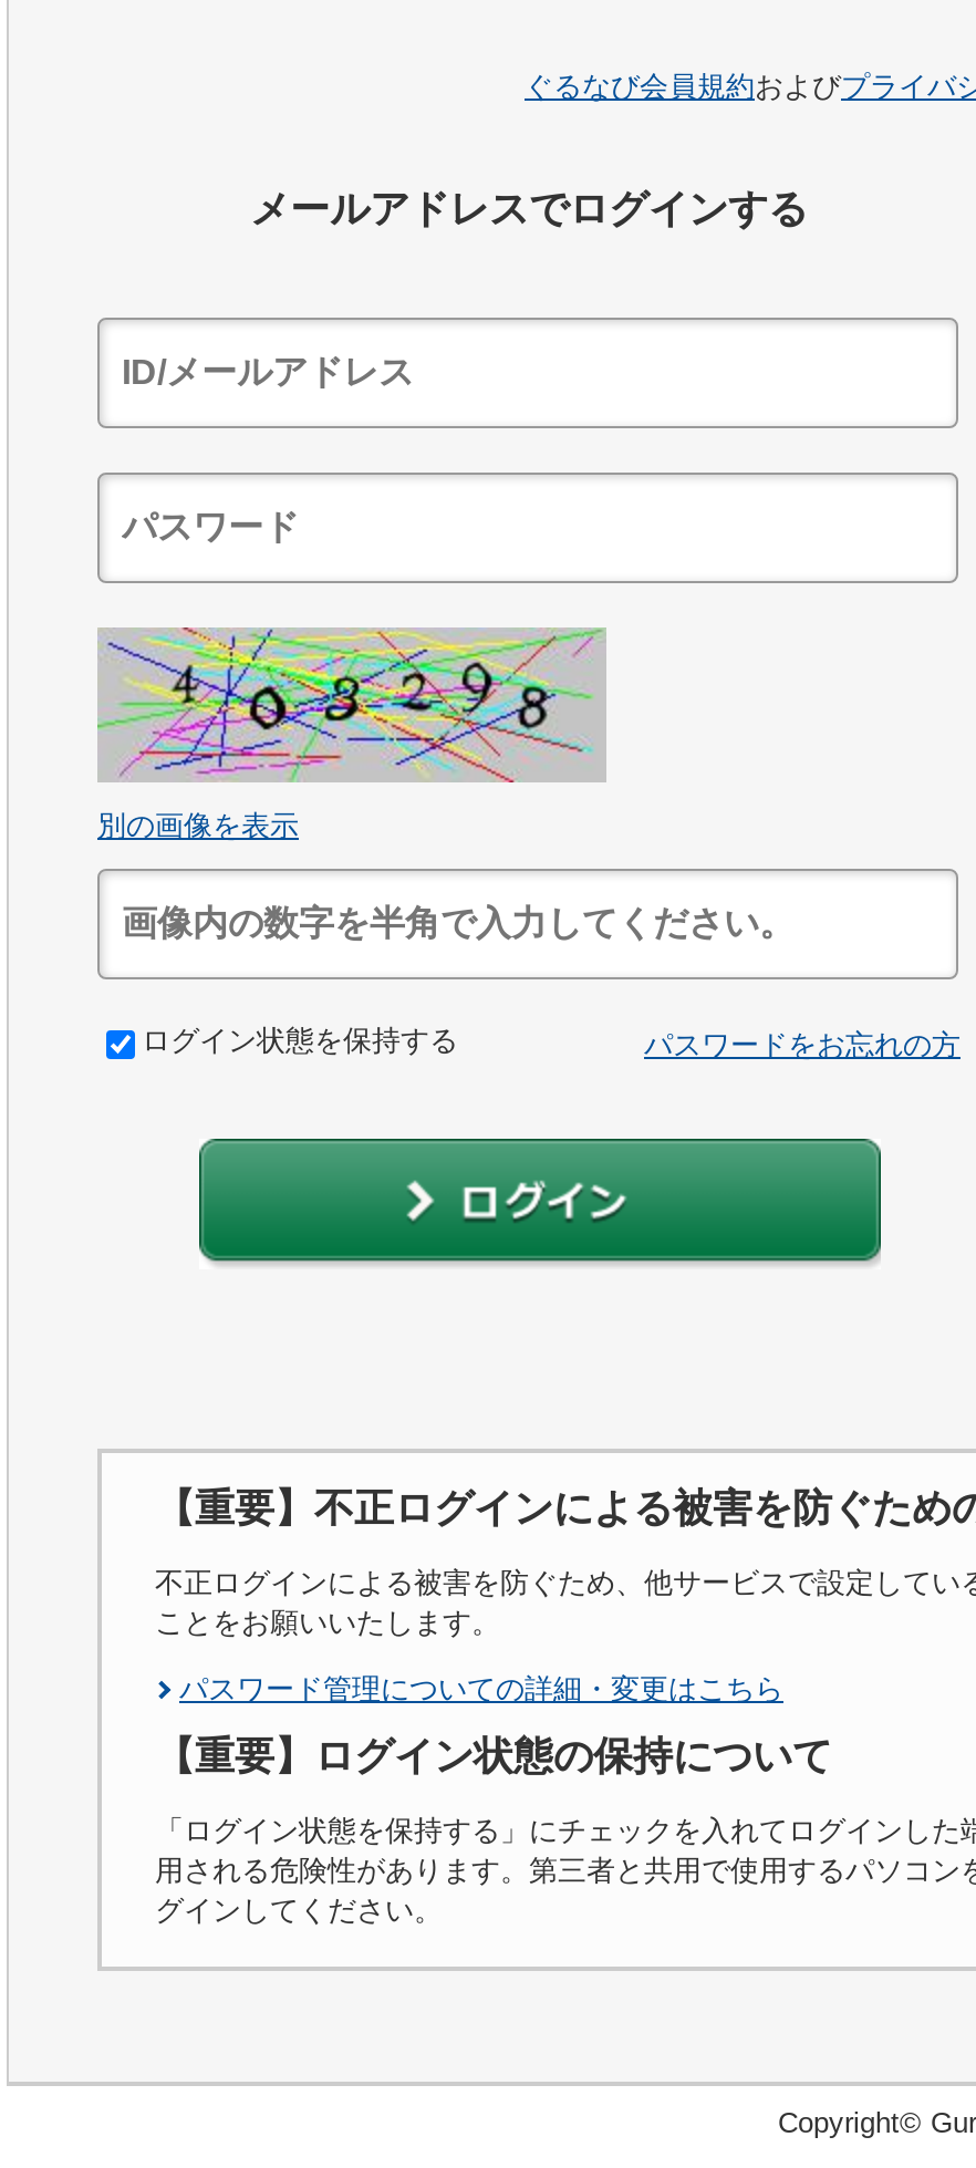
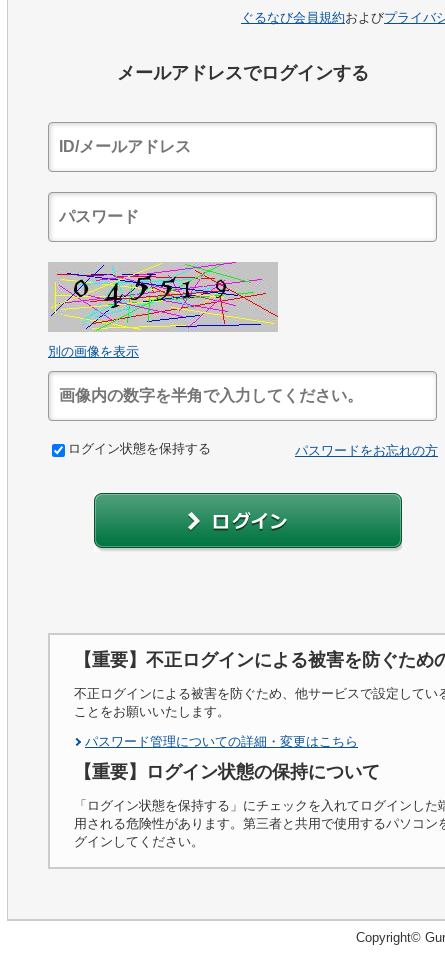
[97,627,602,782] [image] -> [50,261,278,331] [image]

